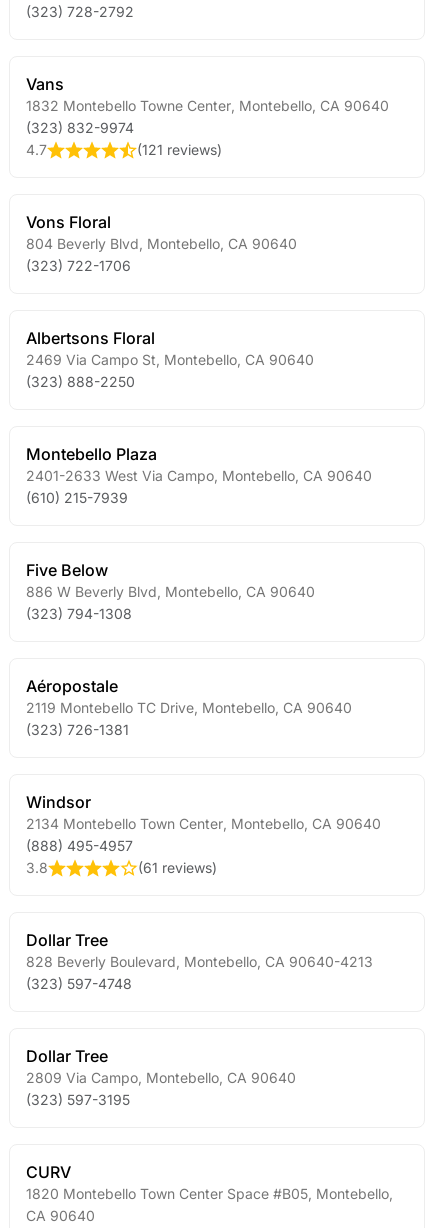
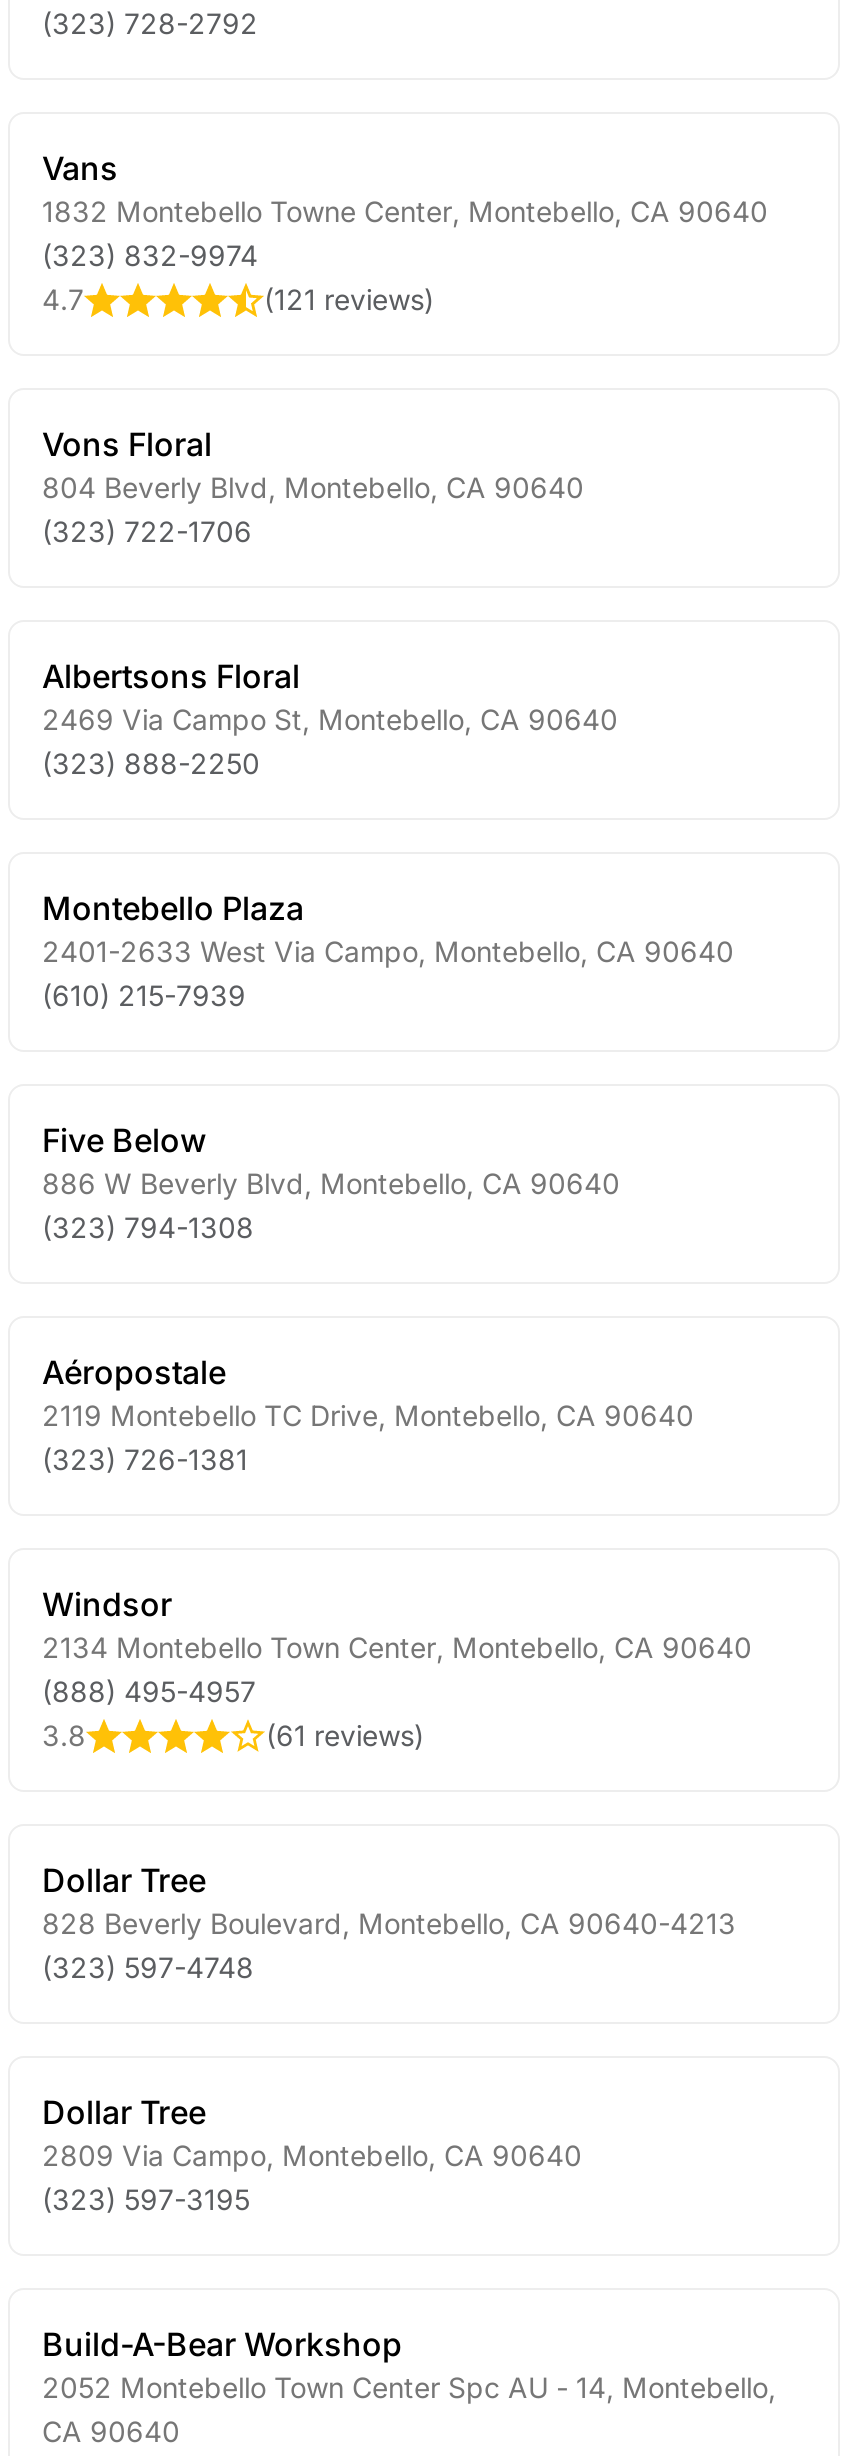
[26,1162,393,1202] CURV | 1820 Montebello Town Center Space #B05, Montebello, -> [42,2324,776,2404] Build-A-Bear Workshop | 2052 Montebello Town Center Spc AU - 14, Montebello,

